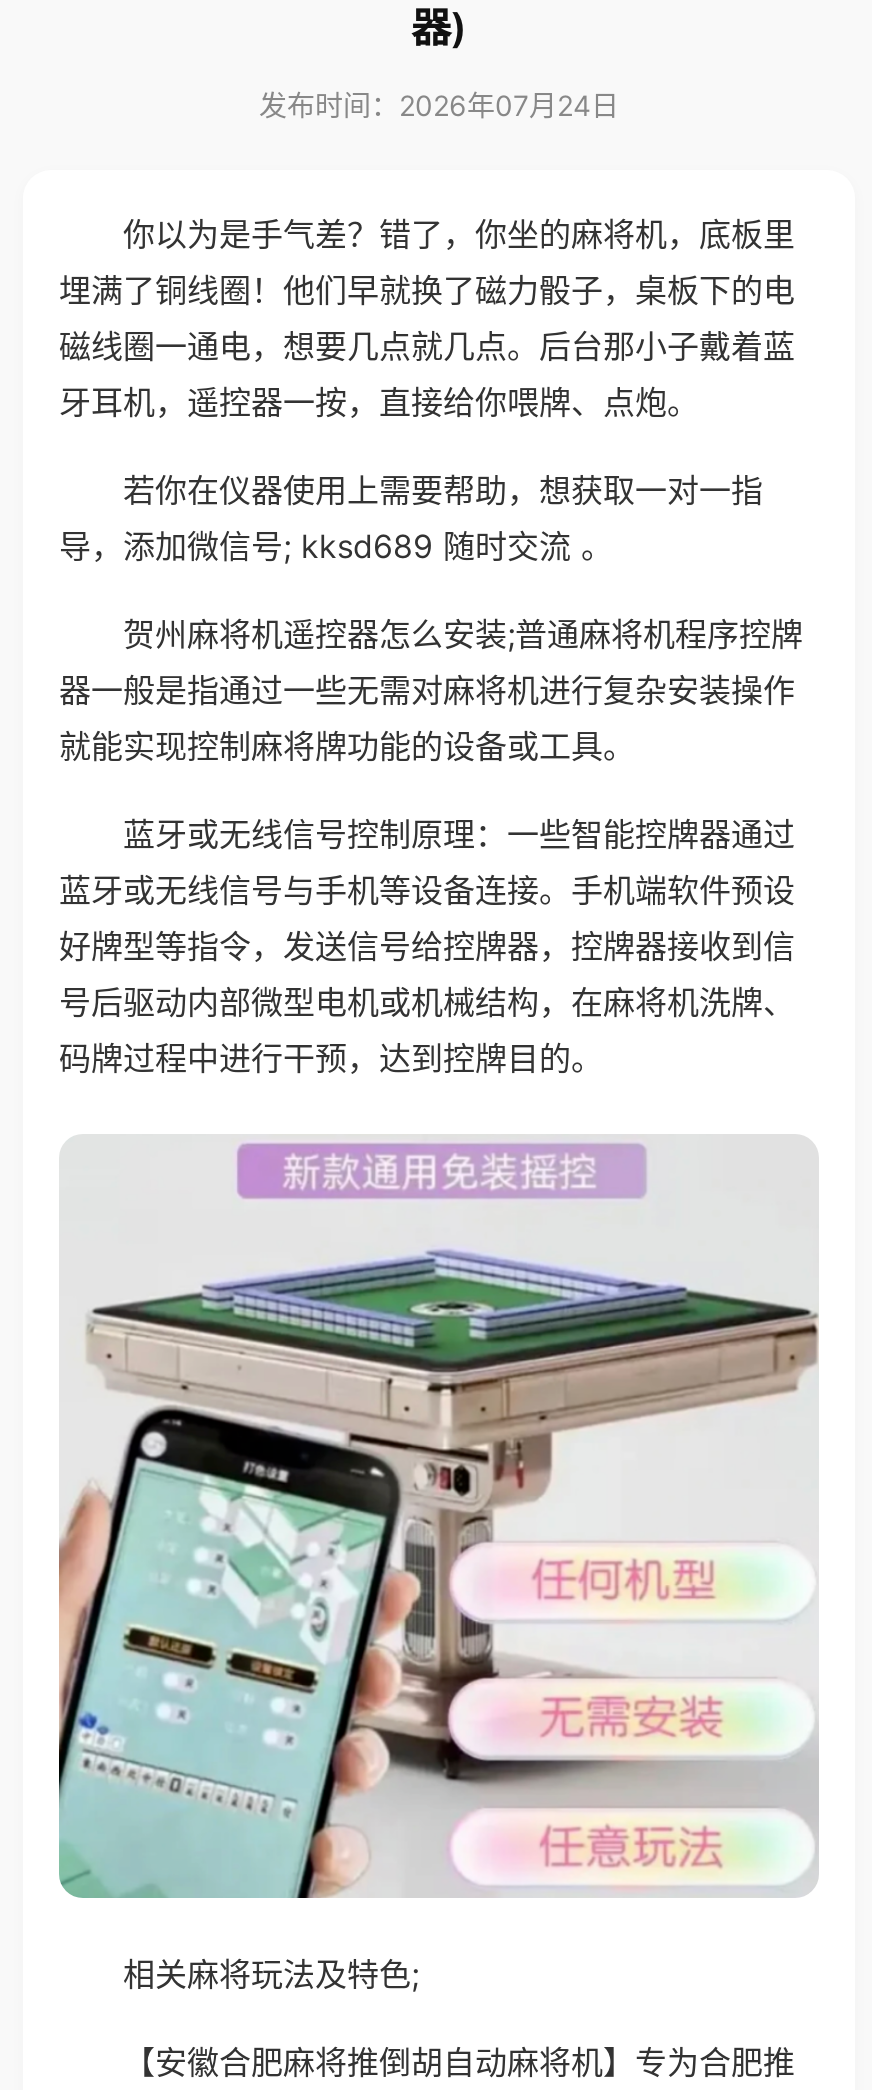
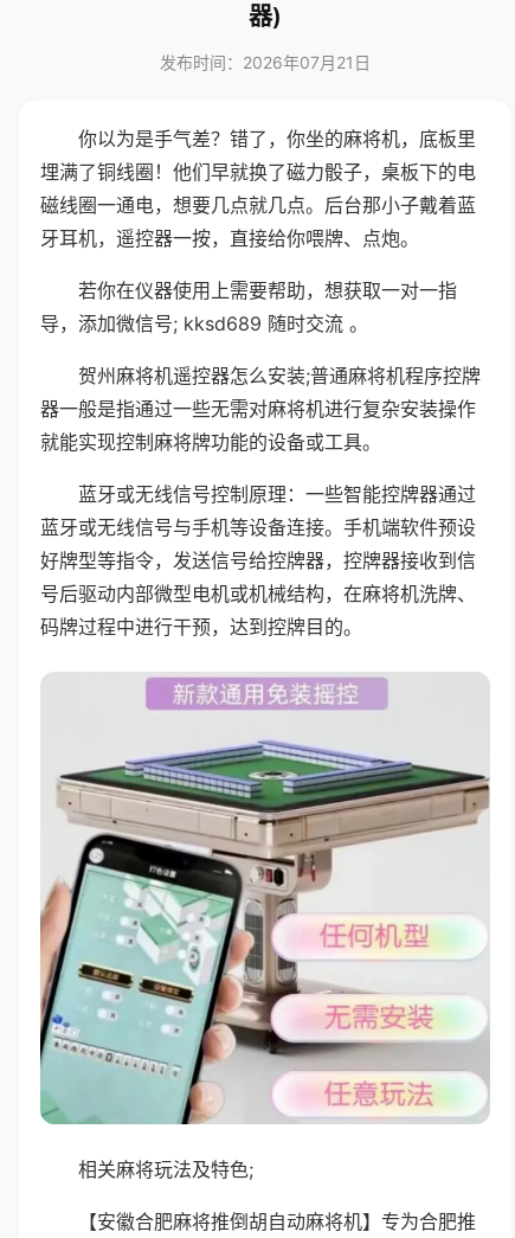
[259,88,619,122] 发布时间：2026年07月24日 -> [160,52,371,72] 发布时间：2026年07月21日

